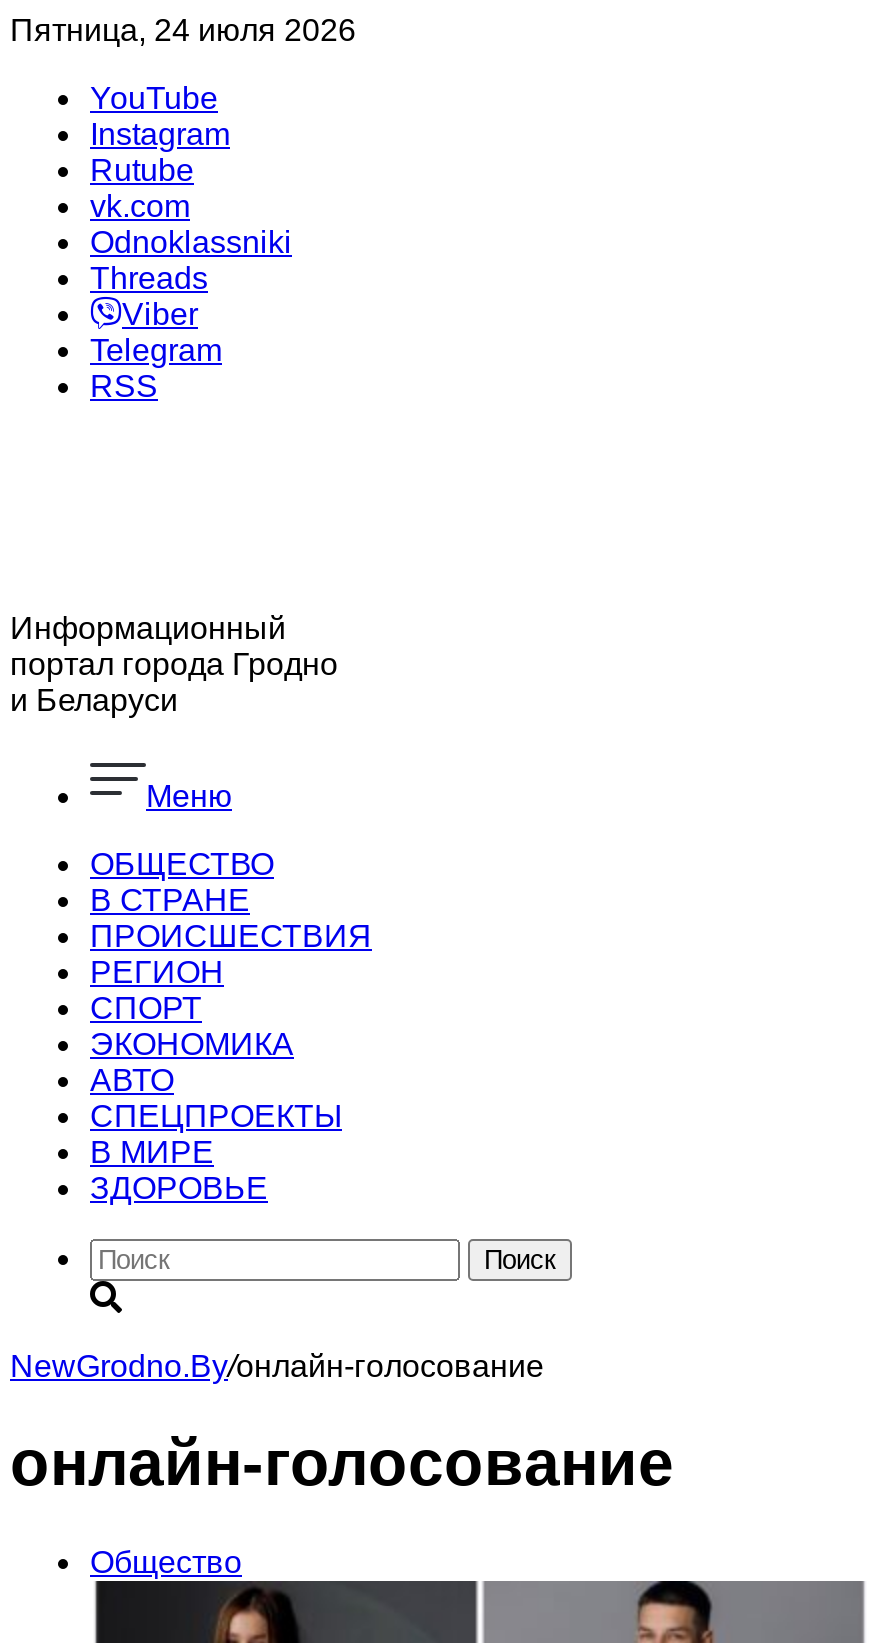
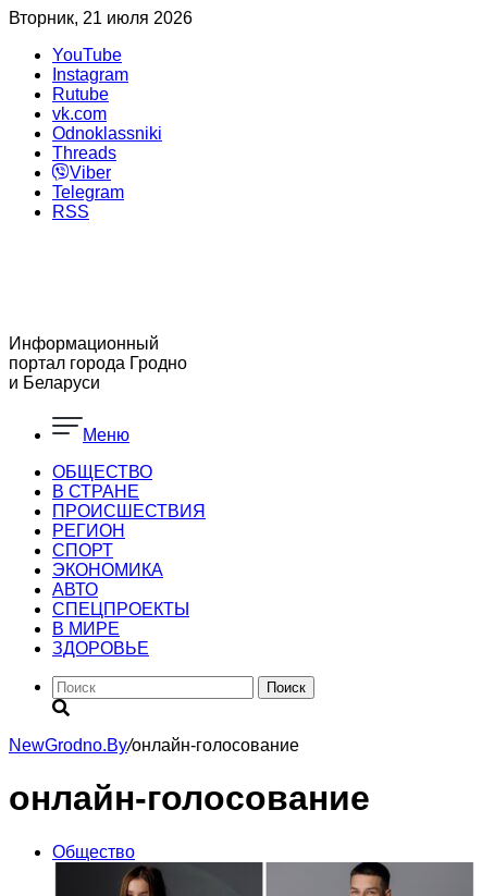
[10,13,356,47] Пятница, 24 июля 2026 -> [9,9,193,27] Вторник, 21 июля 2026

